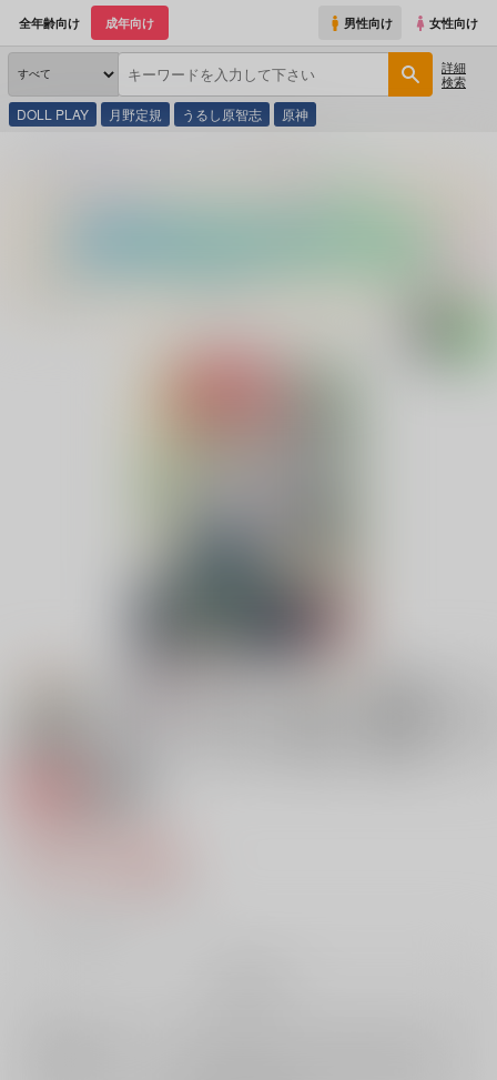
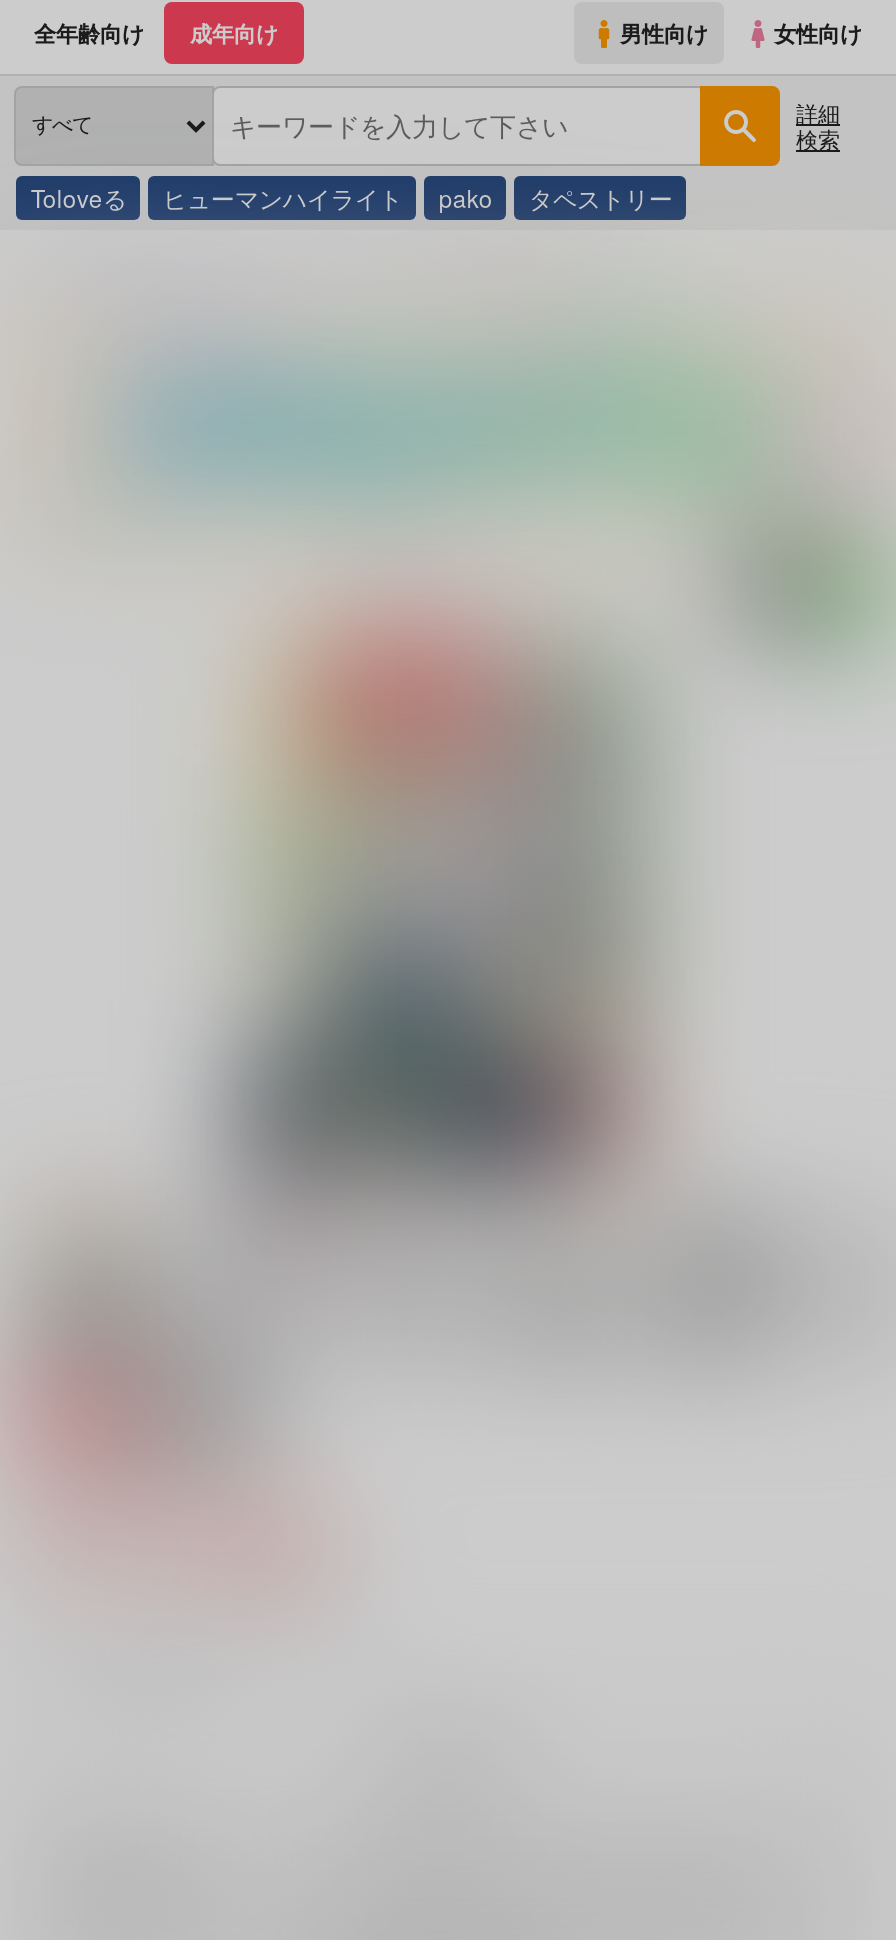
[17,104,309,123] DOLL PLAY | 月野定規 | うるし原智志 | 原神 -> [31,180,673,214] Toloveる | ヒューマンハイライト | pako | タペストリー

